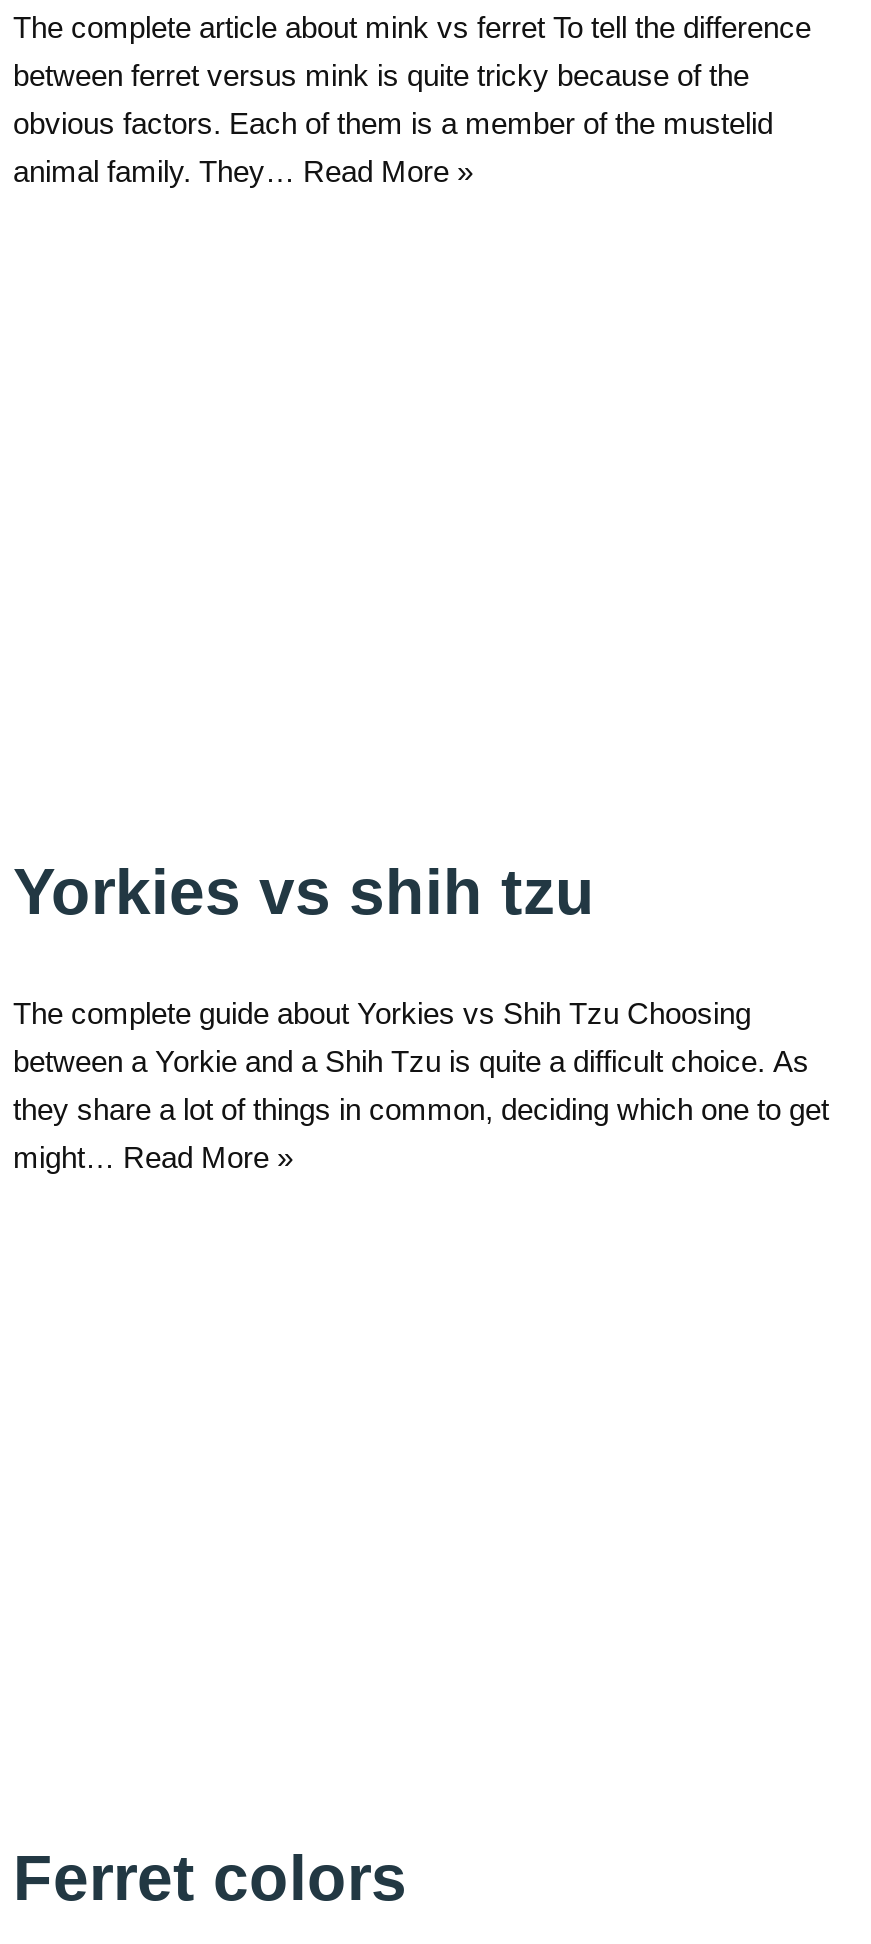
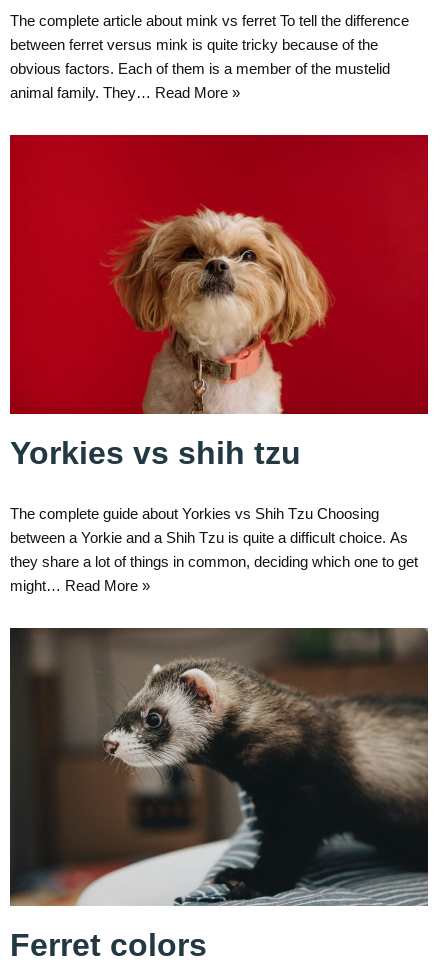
none -> [9,134,429,415] [image]
none -> [9,627,429,907] [image]

